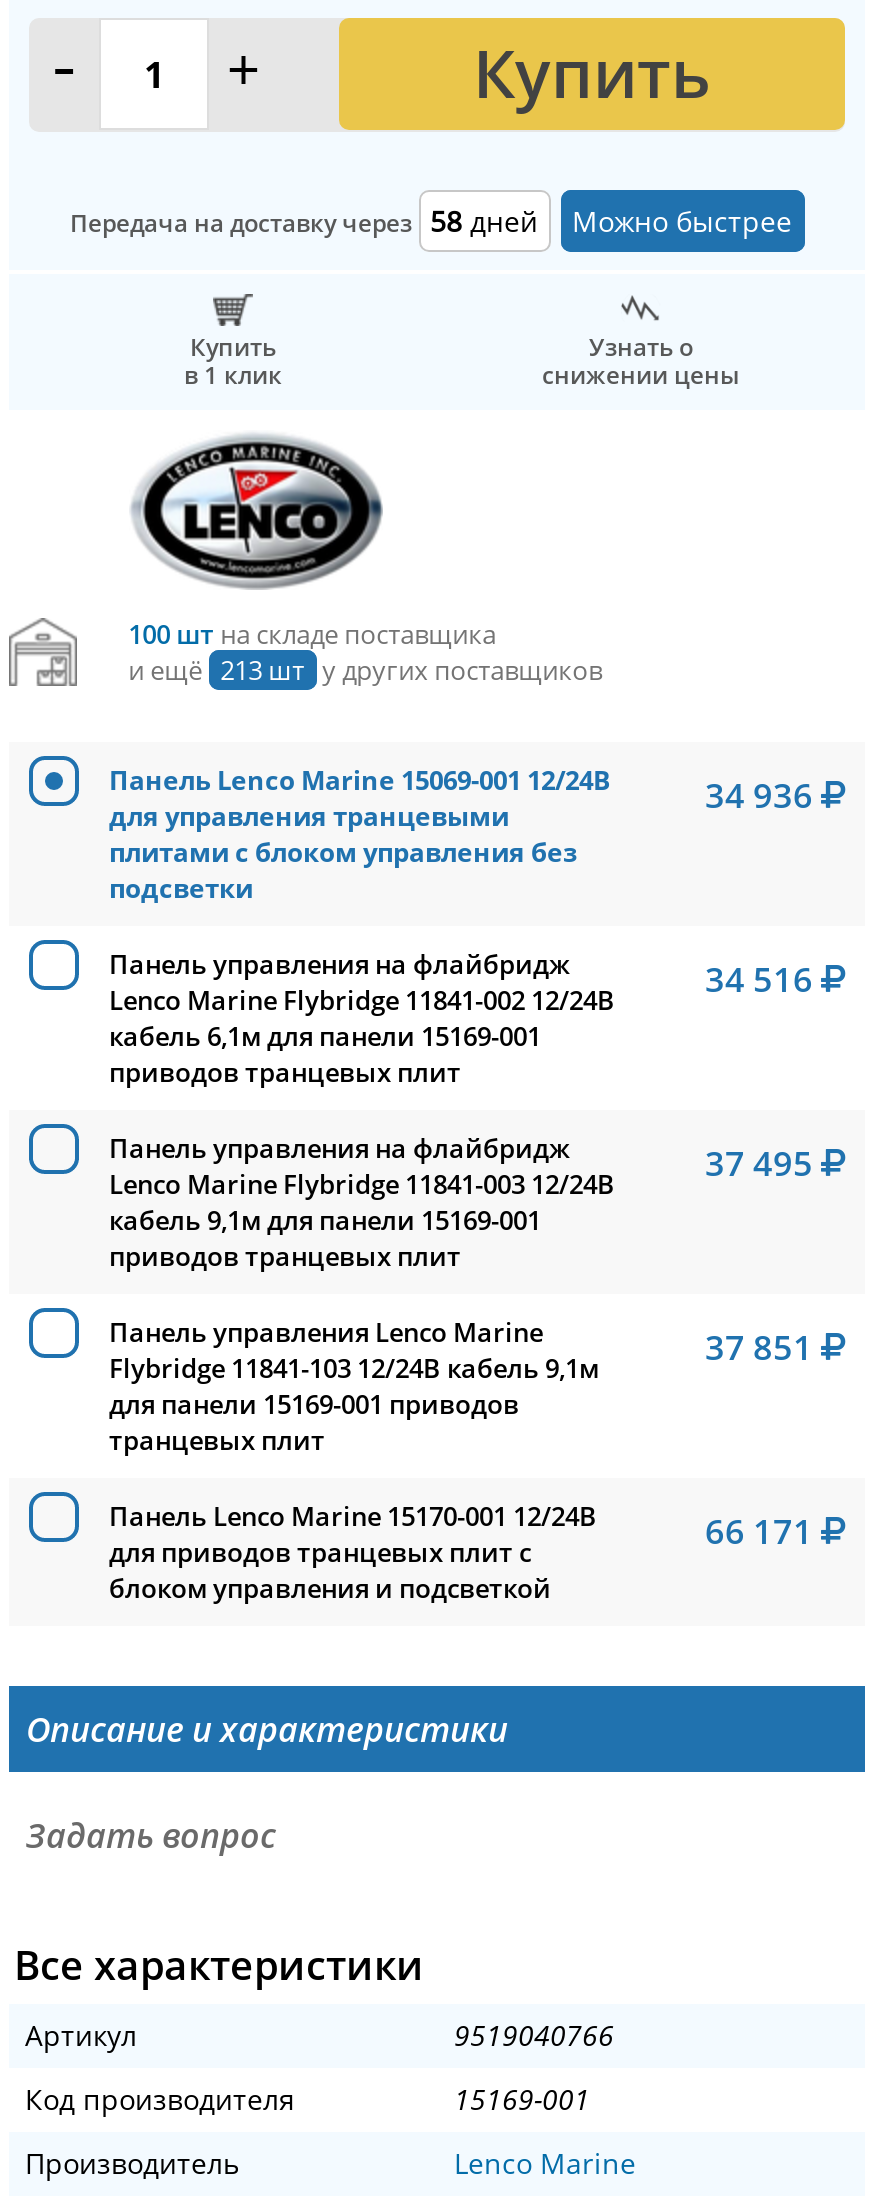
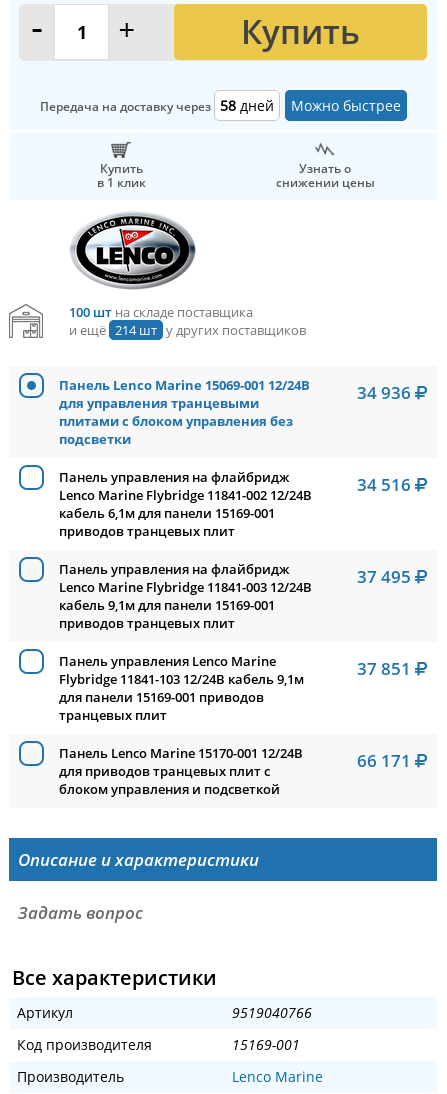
[128,653,602,689] и ещё 213 шт у других поставщиков -> [69,321,306,339] и ещё 214 шт у других поставщиков

